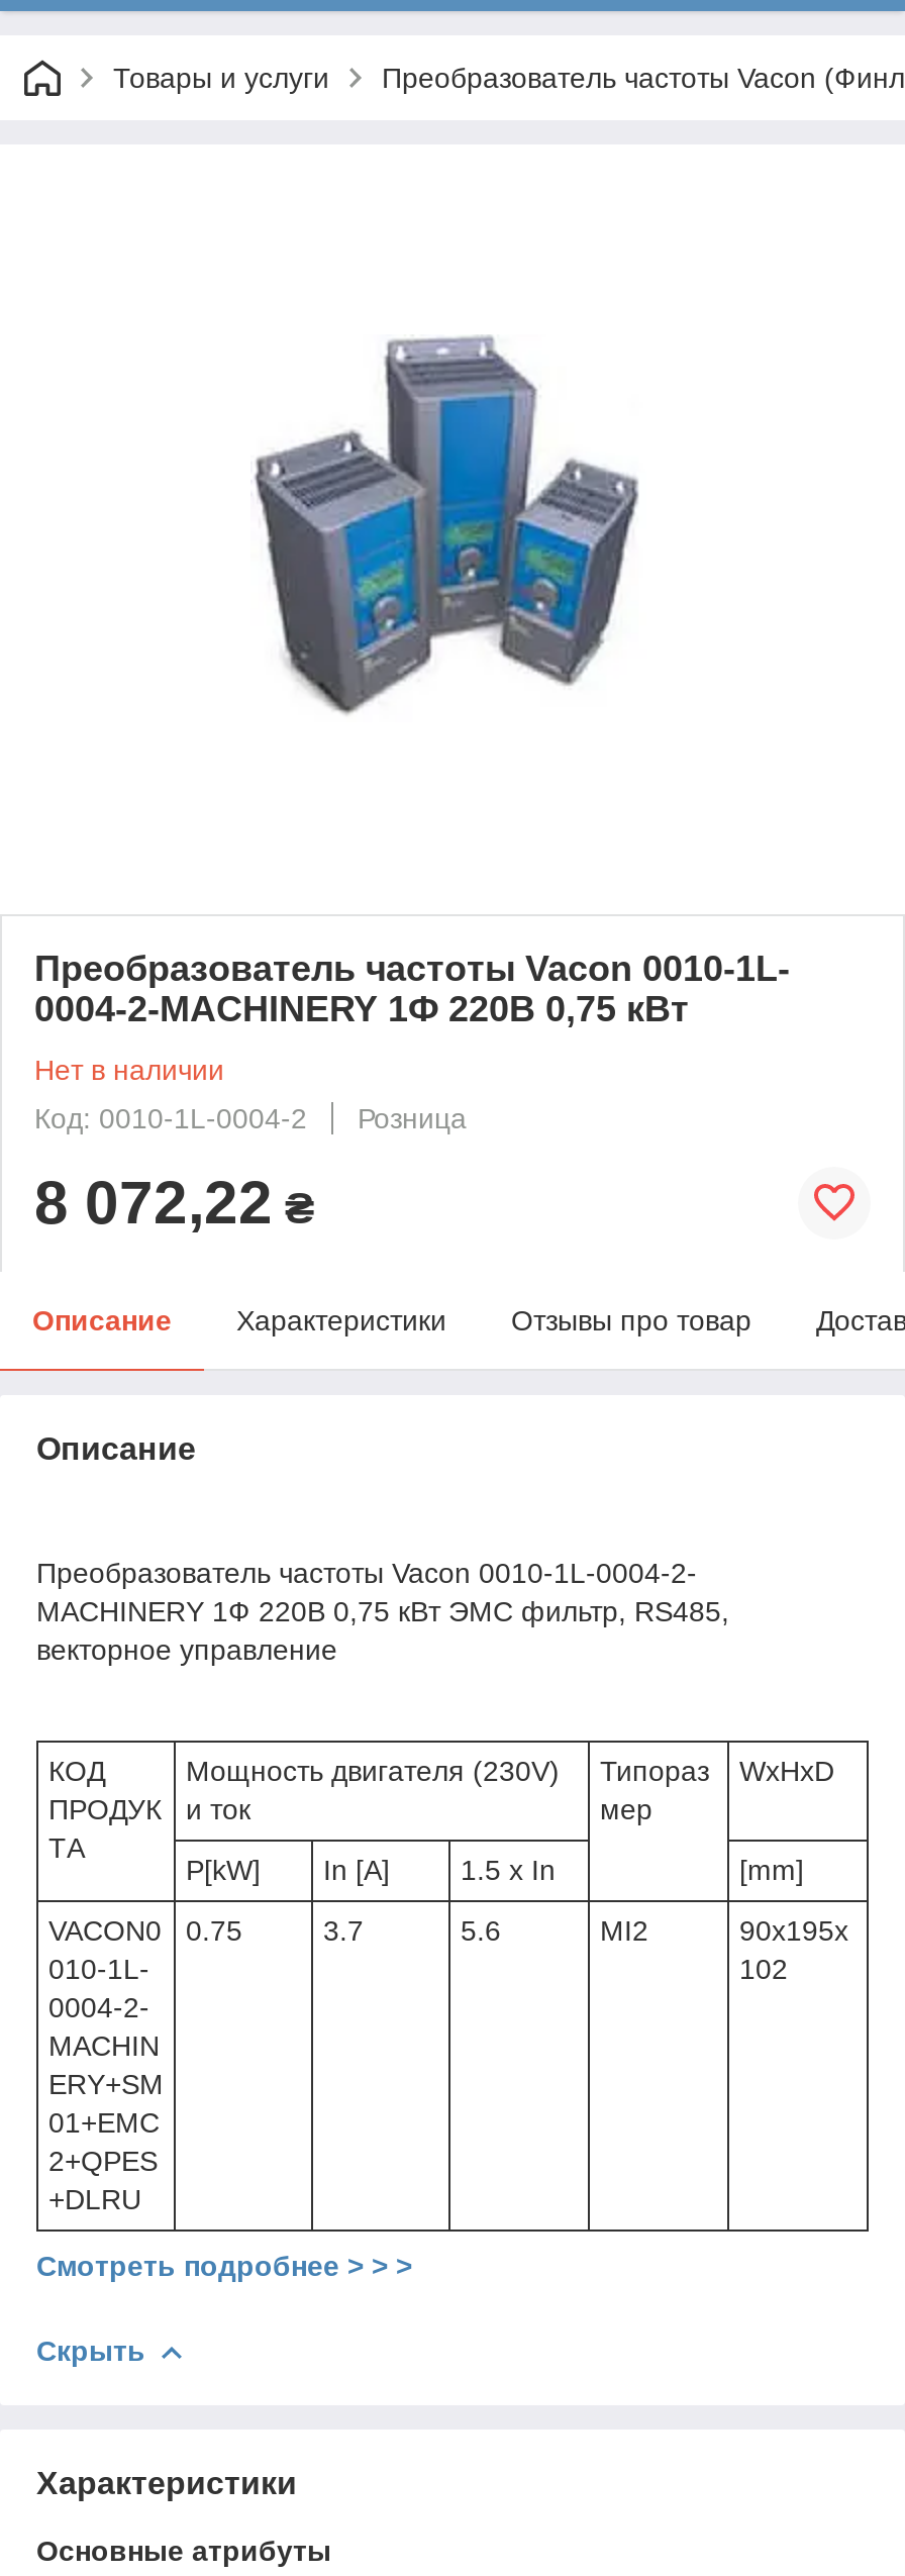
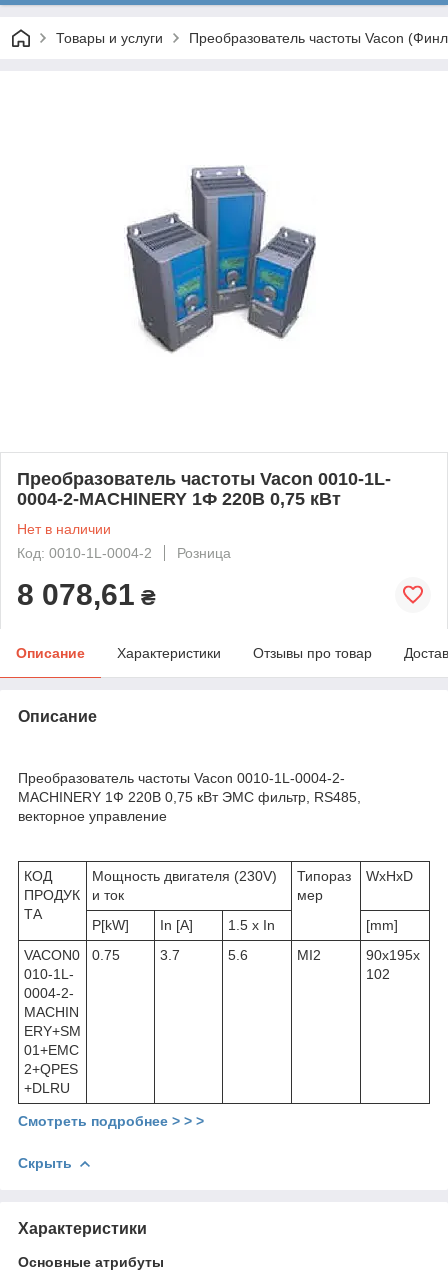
[34,1168,315,1235] 8 072,22 ₴ -> [17,578,156,611] 8 078,61 ₴

